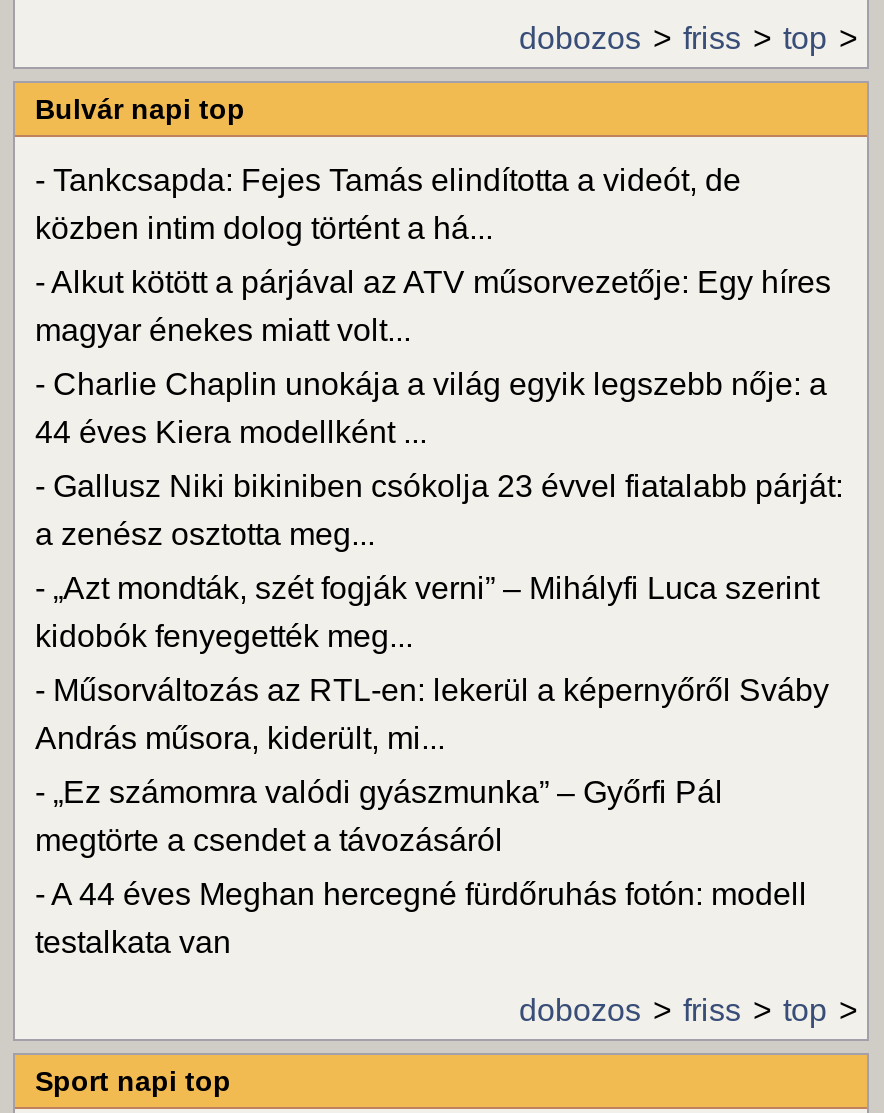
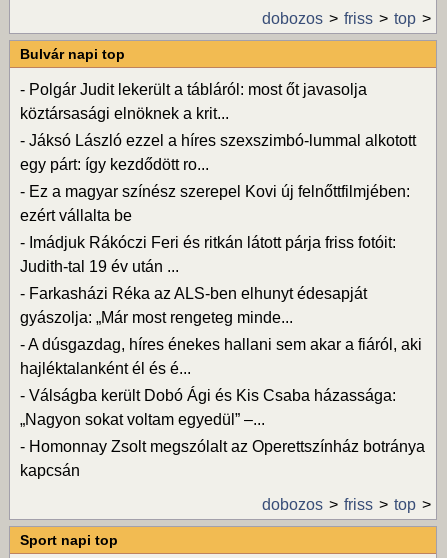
[35,163,741,245] - Tankcsapda: Fejes Tamás elindította a videót, de | közben intim dolog történt a há... -> [20,81,367,122] - Polgár Judit lekerült a tábláról: most őt javasolja | köztársasági elnöknek a krit...
[35,265,831,347] - Alkut kötött a párjával az ATV műsorvezetője: Egy híres | magyar énekes miatt volt... -> [20,132,416,173] - Jáksó László ezzel a híres szexszimbó-lummal alkotott | egy párt: így kezdődött ro...
[35,367,827,449] - Charlie Chaplin unokája a világ egyik legszebb nője: a | 44 éves Kiera modellként ... -> [20,183,410,224] - Ez a magyar színész szerepel Kovi új felnőttfilmjében: | ezért vállalta be
[35,469,843,551] - Gallusz Niki bikiniben csókolja 23 évvel fiatalabb párját: | a zenész osztotta meg... -> [20,234,396,275] - Imádjuk Rákóczi Feri és ritkán látott párja friss fotóit: | Judith-tal 19 év után ...
[35,571,819,653] - „Azt mondták, szét fogják verni” – Mihályfi Luca szerint | kidobók fenyegették meg... -> [20,285,367,326] - Farkasházi Réka az ALS-ben elhunyt édesapját | gyászolja: „Már most rengeteg minde...
[35,673,829,755] - Műsorváltozás az RTL-en: lekerül a képernyőről Sváby | András műsora, kiderült, mi... -> [20,336,422,377] - A dúsgazdag, híres énekes hallani sem akar a fiáról, aki | hajléktalanként él és é...
[35,775,723,857] - „Ez számomra valódi gyászmunka” – Győrfi Pál | megtörte a csendet a távozásáról -> [20,387,396,428] - Válságba került Dobó Ági és Kis Csaba házassága: | „Nagyon sokat voltam egyedül” –...
[35,877,807,959] - A 44 éves Meghan hercegné fürdőruhás fotón: modell | testalkata van -> [20,438,425,479] - Homonnay Zsolt megszólalt az Operettszínház botránya | kapcsán

